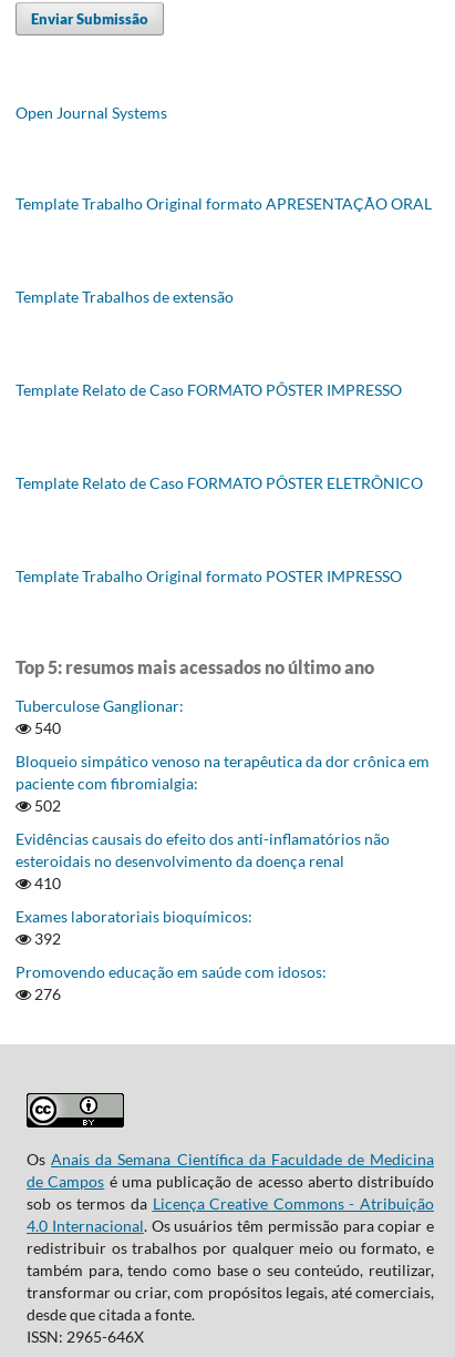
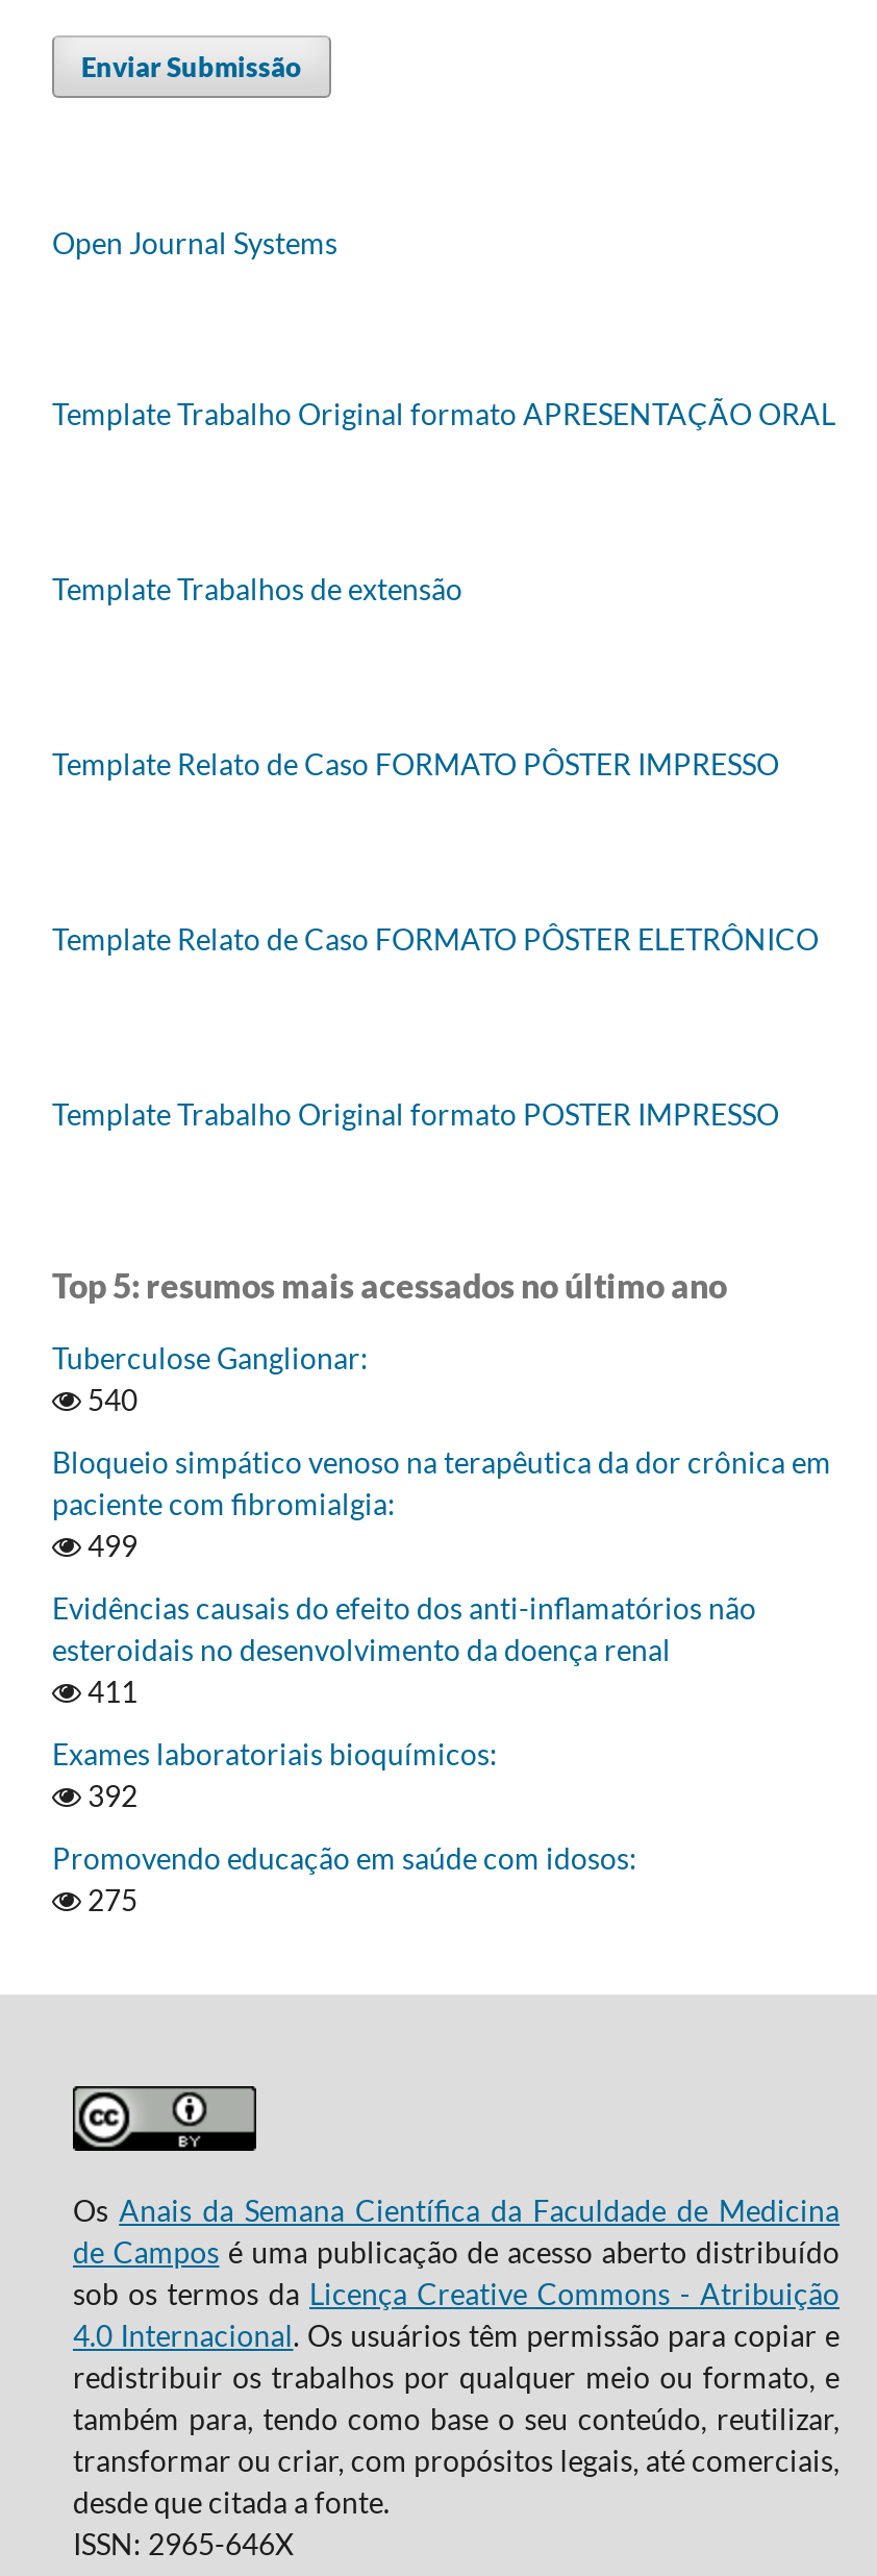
[31,796,61,815] 502 -> [81,1528,137,1564] 499
[31,874,61,893] 410 -> [81,1674,137,1710] 411
[31,985,61,1004] 276 -> [81,1882,137,1918] 275

